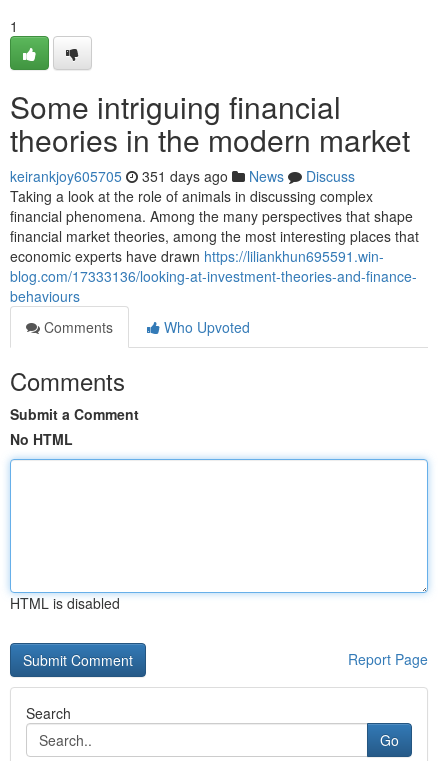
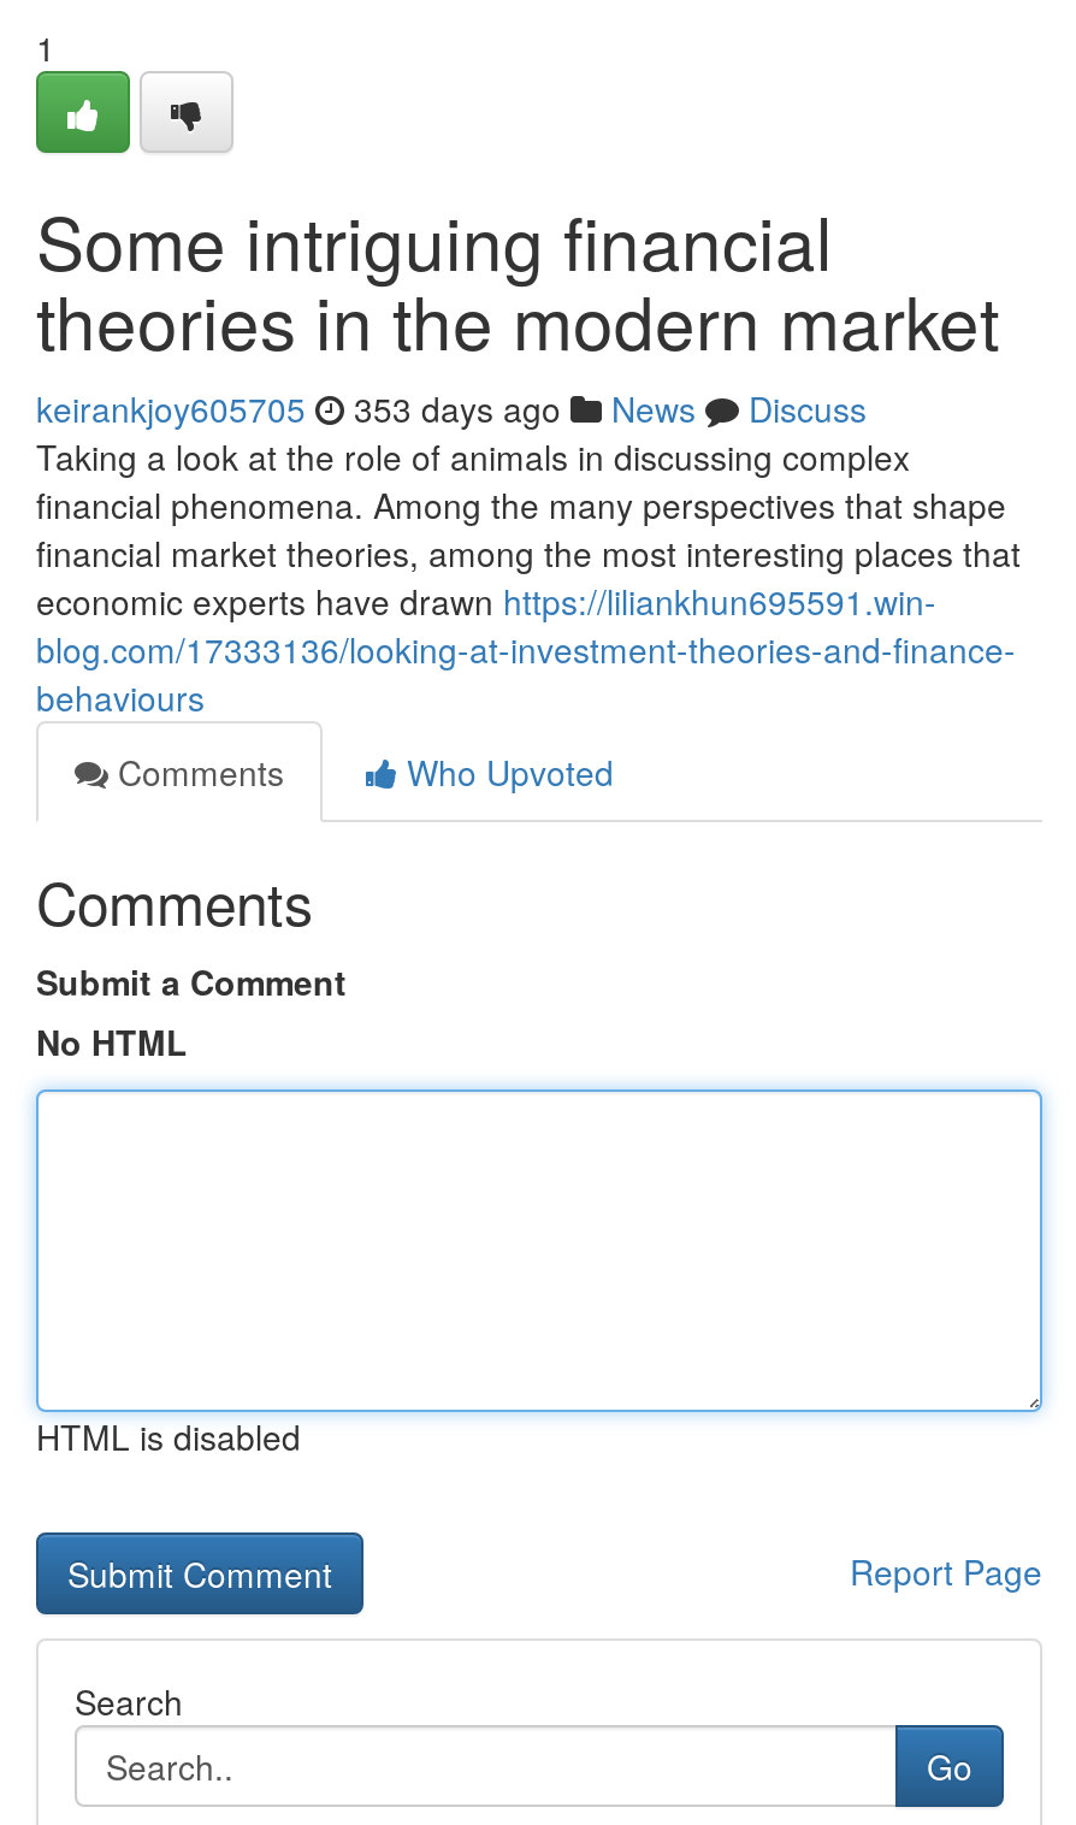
[10,166,355,186] keirankjoy605705 351 days ago News Discuss -> [36,384,867,432] keirankjoy605705 353 days ago News Discuss

